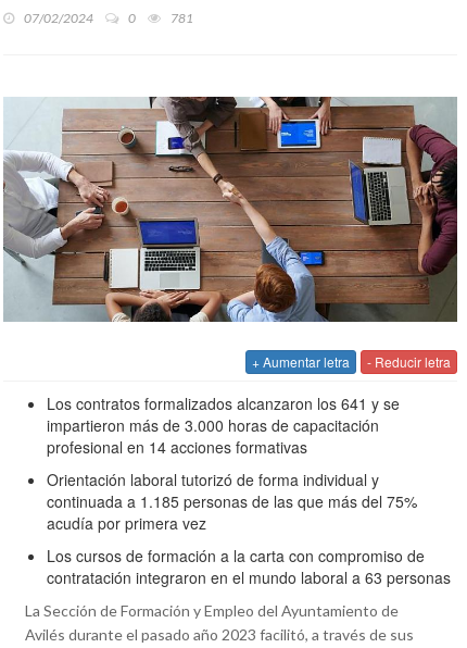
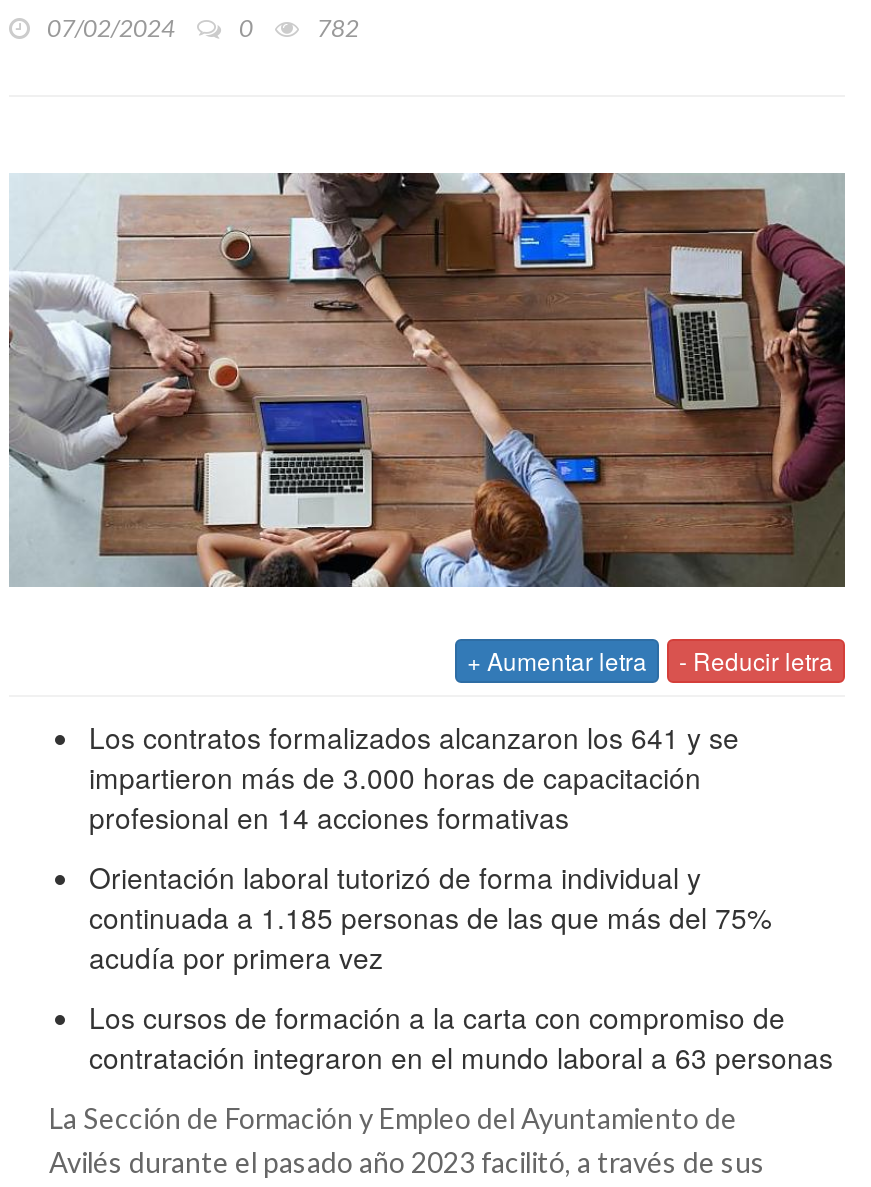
[171,10,193,26] 781 -> [317,13,359,43] 782

